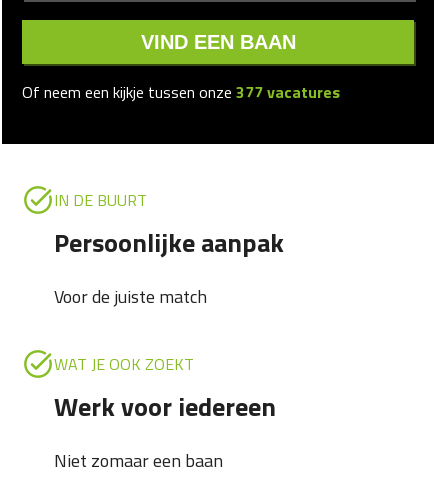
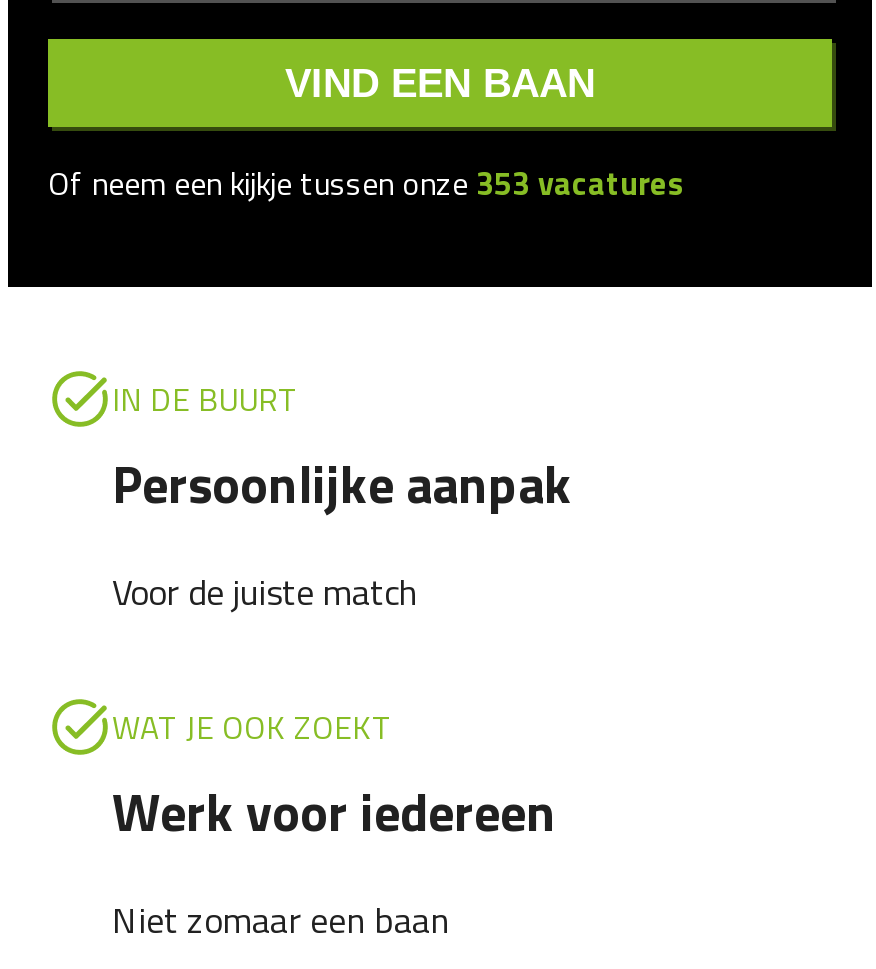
[22,80,340,104] Of neem een kijkje tussen onze 377 vacatures -> [48,160,684,208] Of neem een kijkje tussen onze 353 vacatures

